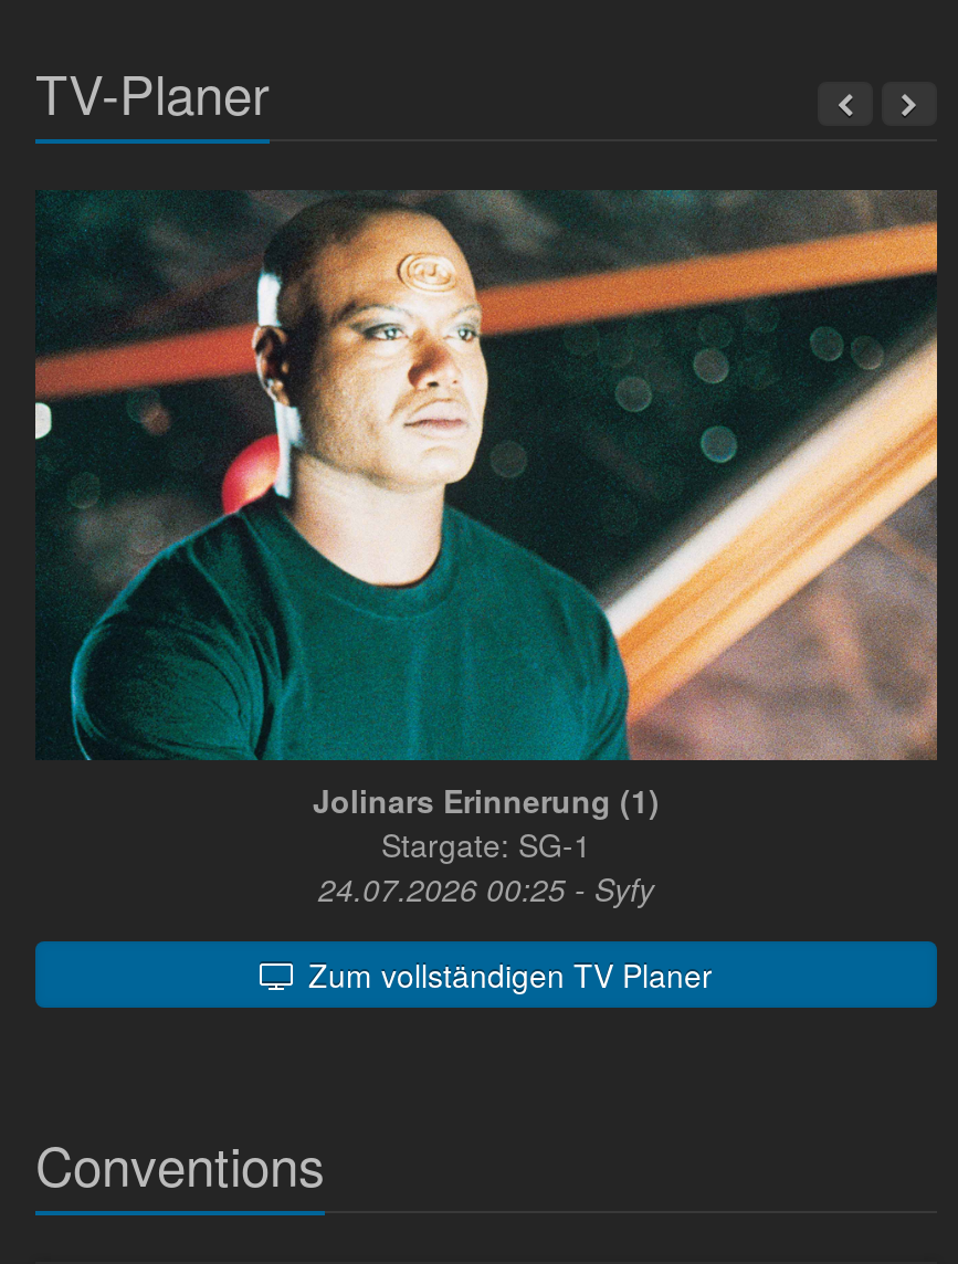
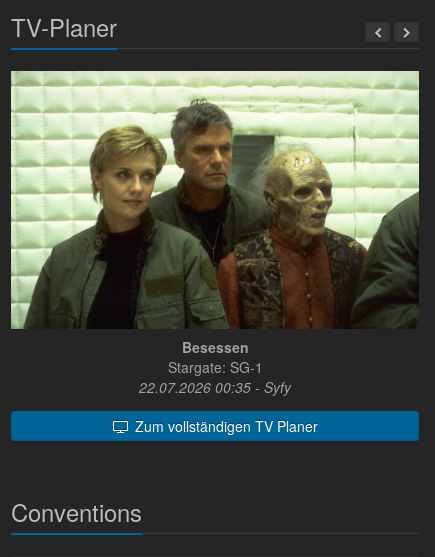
[35,190,939,822] [image] | Jolinars Erinnerung (1) -> [10,70,420,357] [image] | Besessen
[318,866,654,910] 24.07.2026 00:25 - Syfy -> [139,377,291,397] 22.07.2026 00:35 - Syfy

